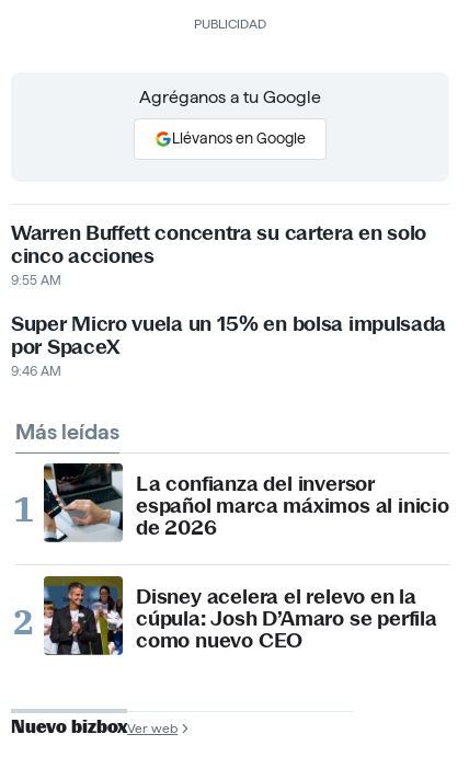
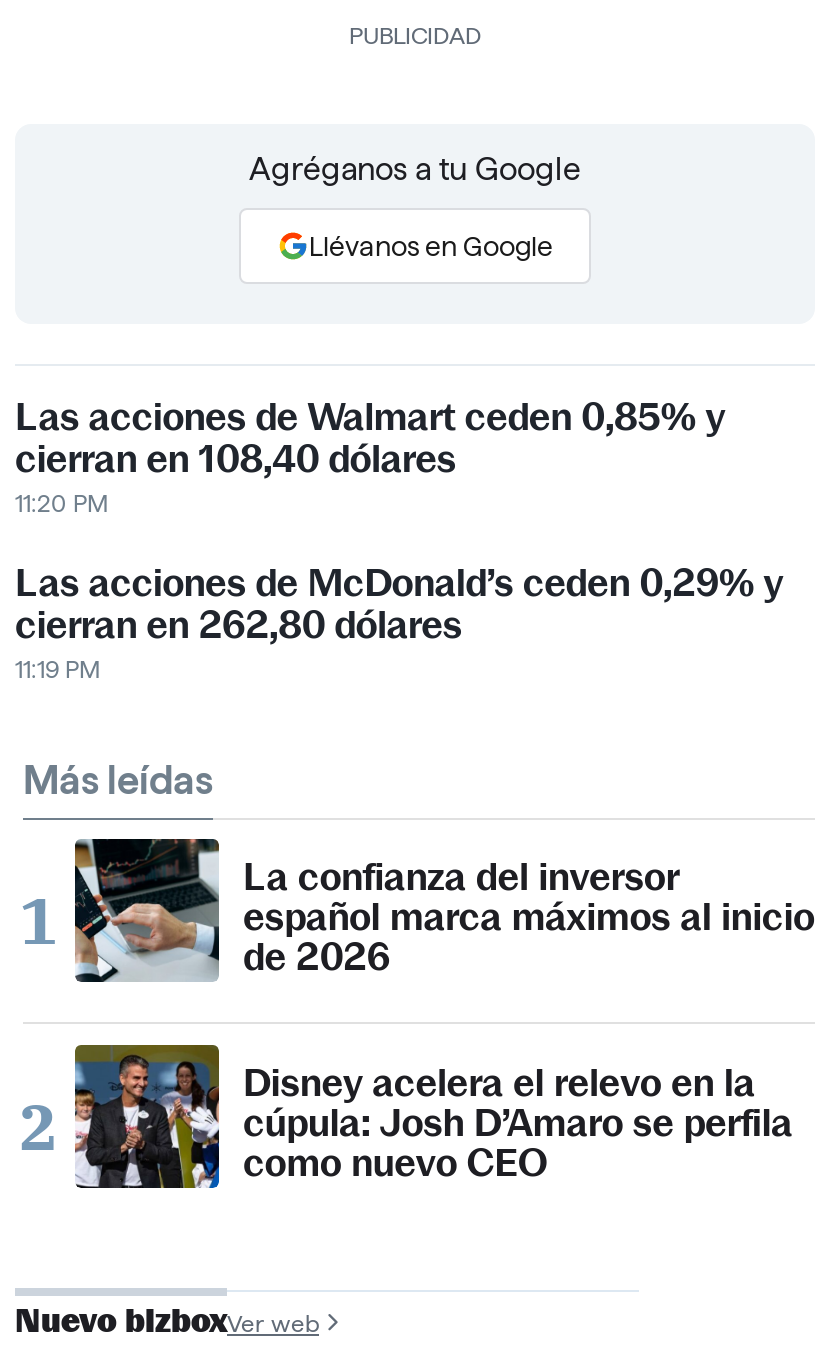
[11,220,426,287] Warren Buffett concentra su cartera en solo | cinco acciones | 9:55 AM -> [15,395,725,517] Las acciones de Walmart ceden 0,85% y | cierran en 108,40 dólares | 11:20 PM
[11,311,446,378] Super Micro vuela un 15% en bolsa impulsada | por SpaceX | 9:46 AM -> [15,561,783,683] Las acciones de McDonald’s ceden 0,29% y | cierran en 262,80 dólares | 11:19 PM

